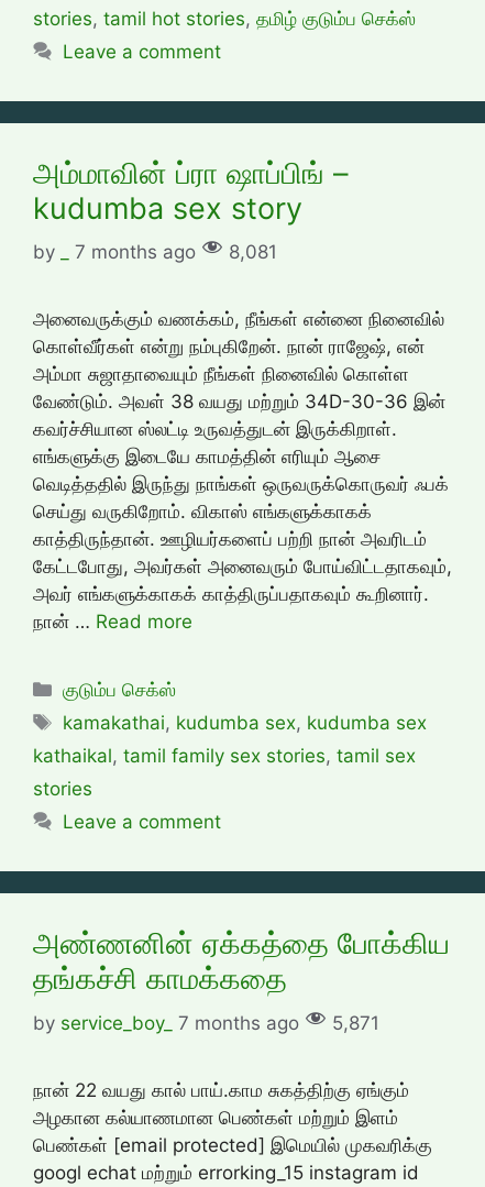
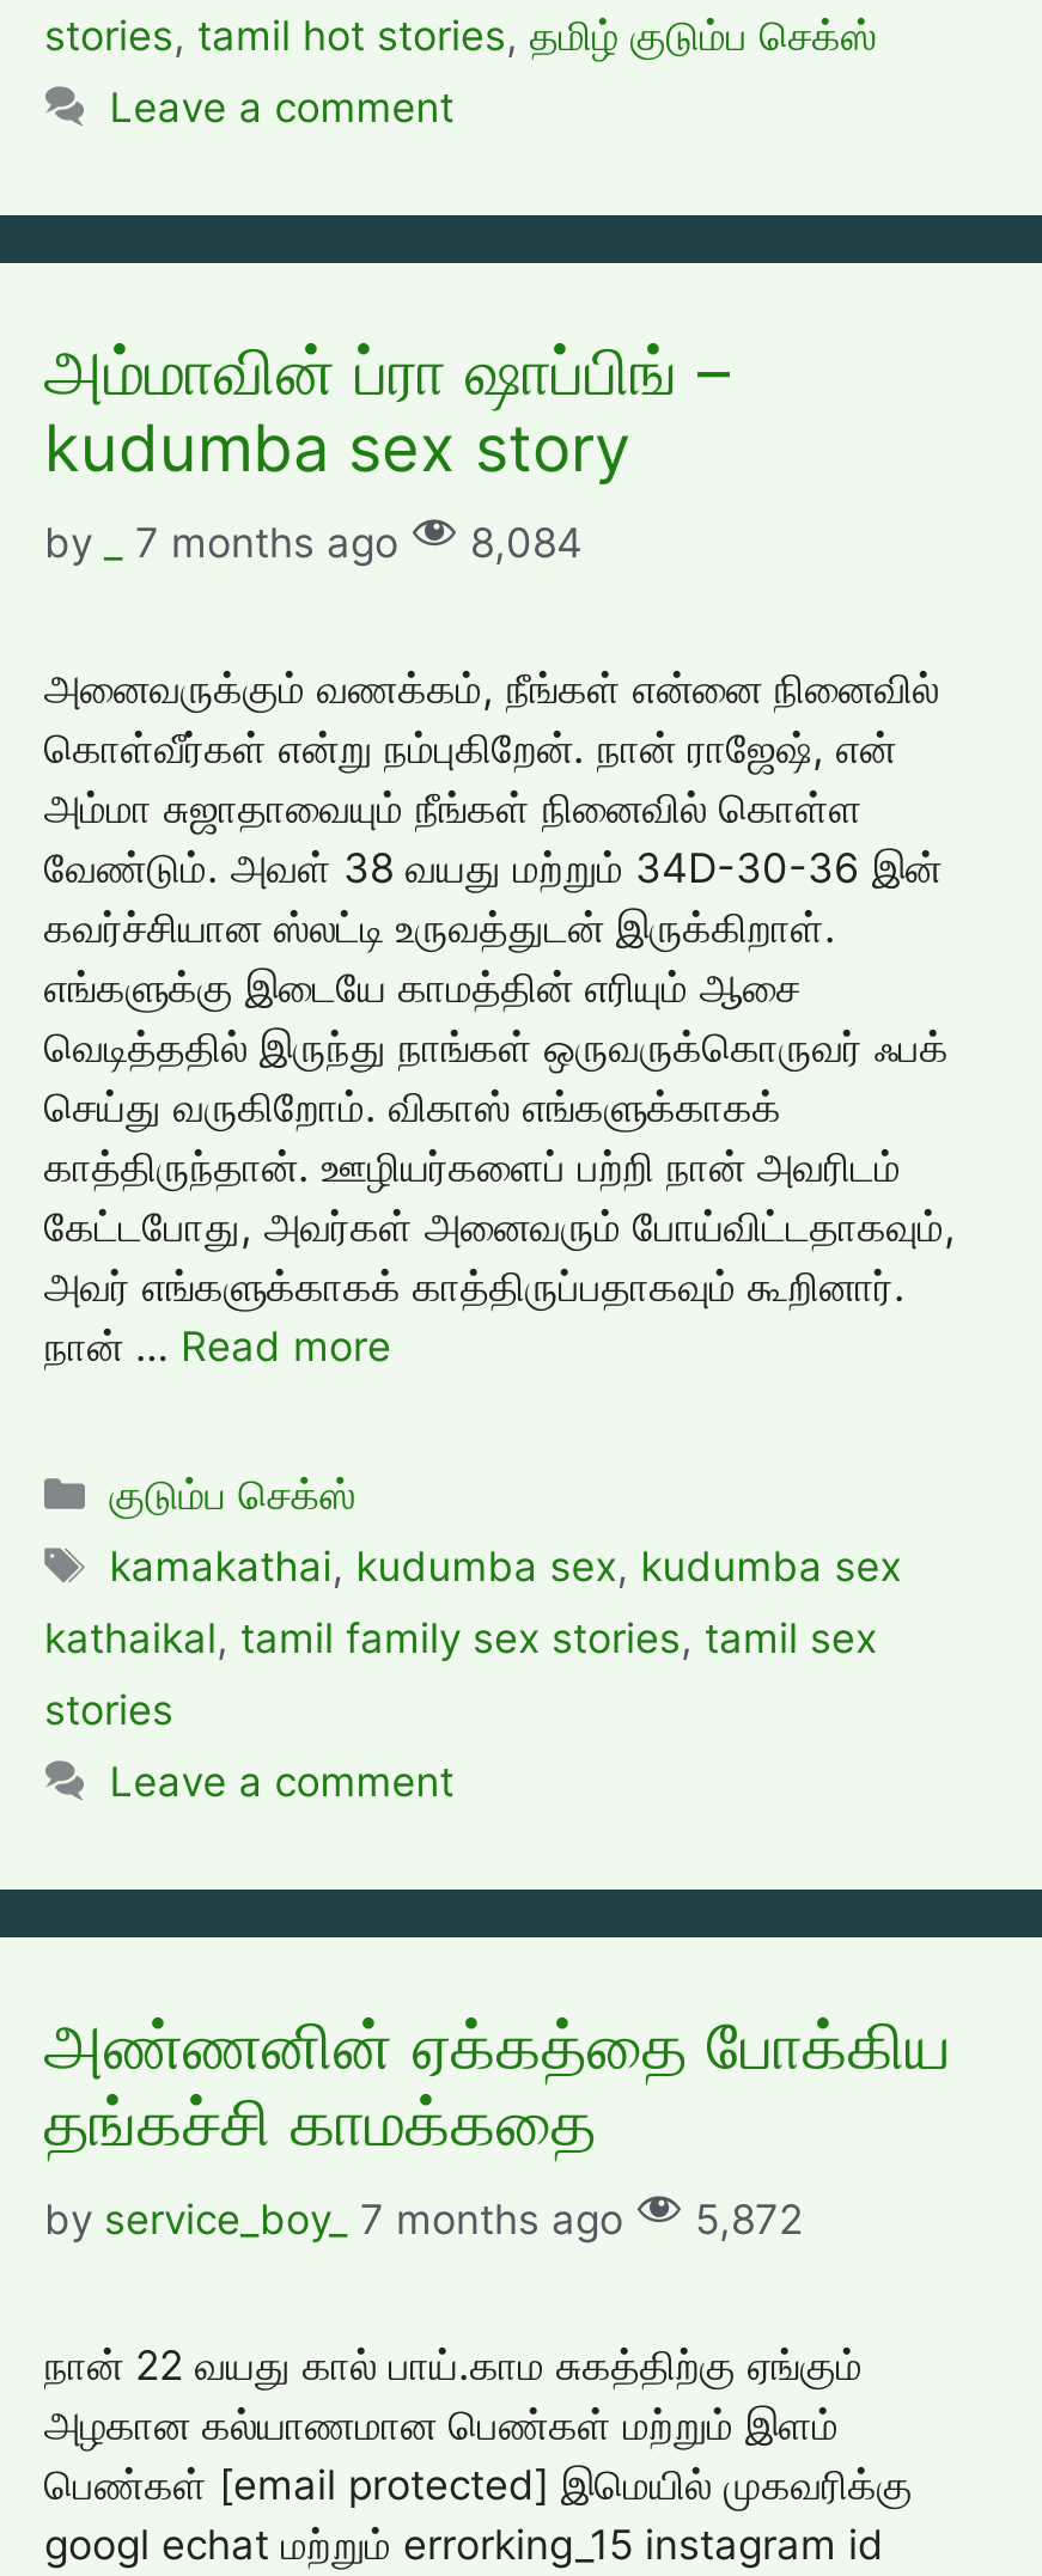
[33,241,277,263] by _ 7 months ago 8,081 -> [44,519,583,567] by _ 7 months ago 8,084
[33,1012,379,1034] by service_boy_ 7 months ago 5,871 -> [44,2195,803,2242] by service_boy_ 7 months ago 5,872

